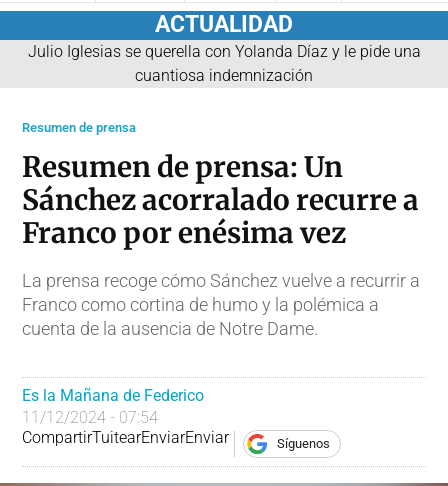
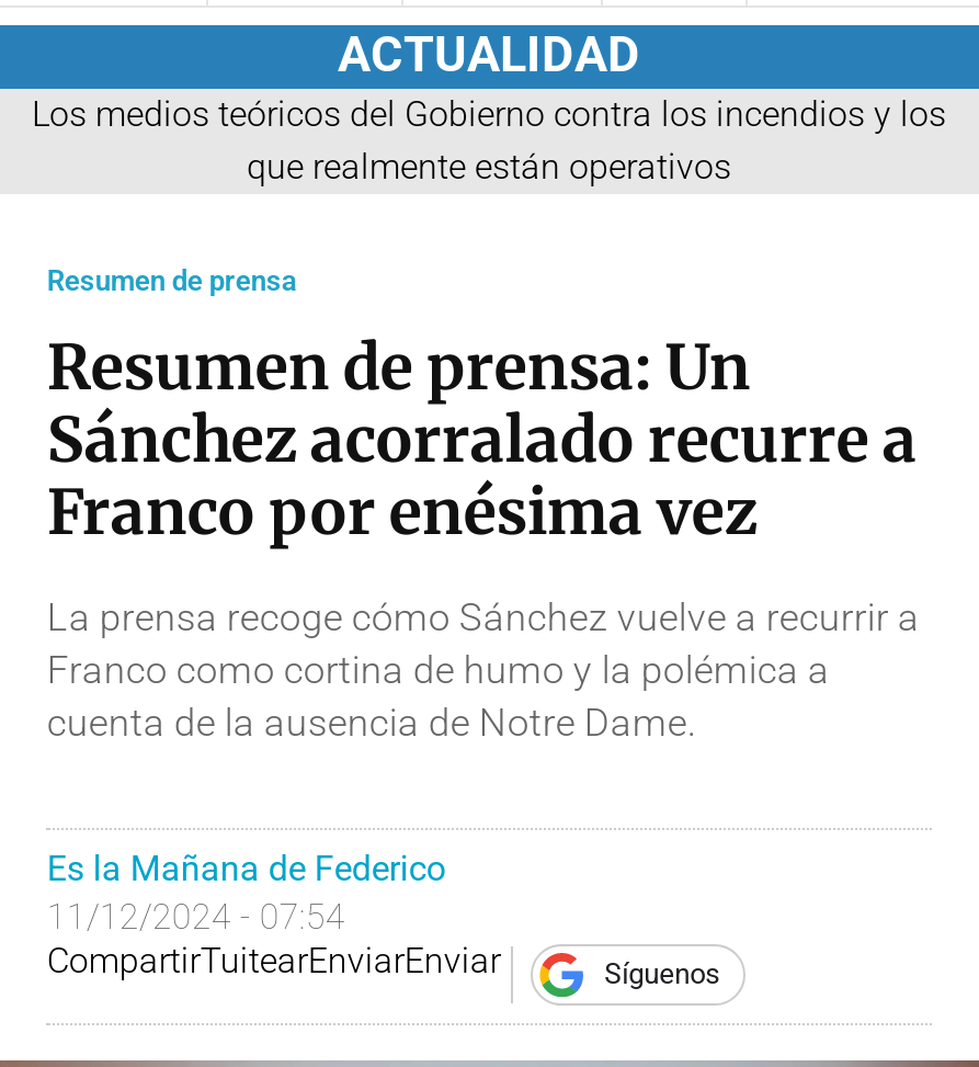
[27,42,420,85] Julio Iglesias se querella con Yolanda Díaz y le pide una | cuantiosa indemnización -> [32,92,946,187] Los medios teóricos del Gobierno contra los incendios y los | que realmente están operativos

